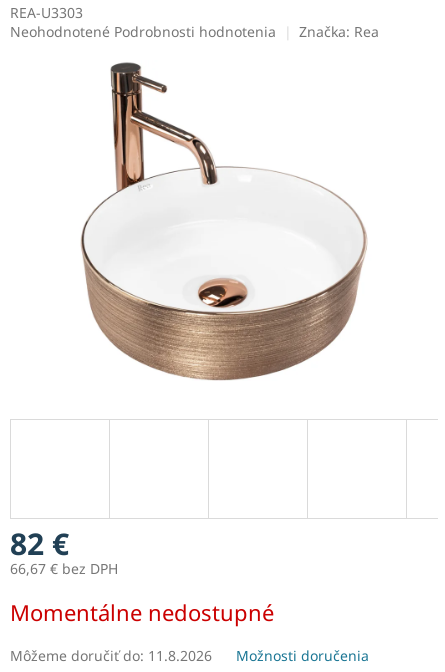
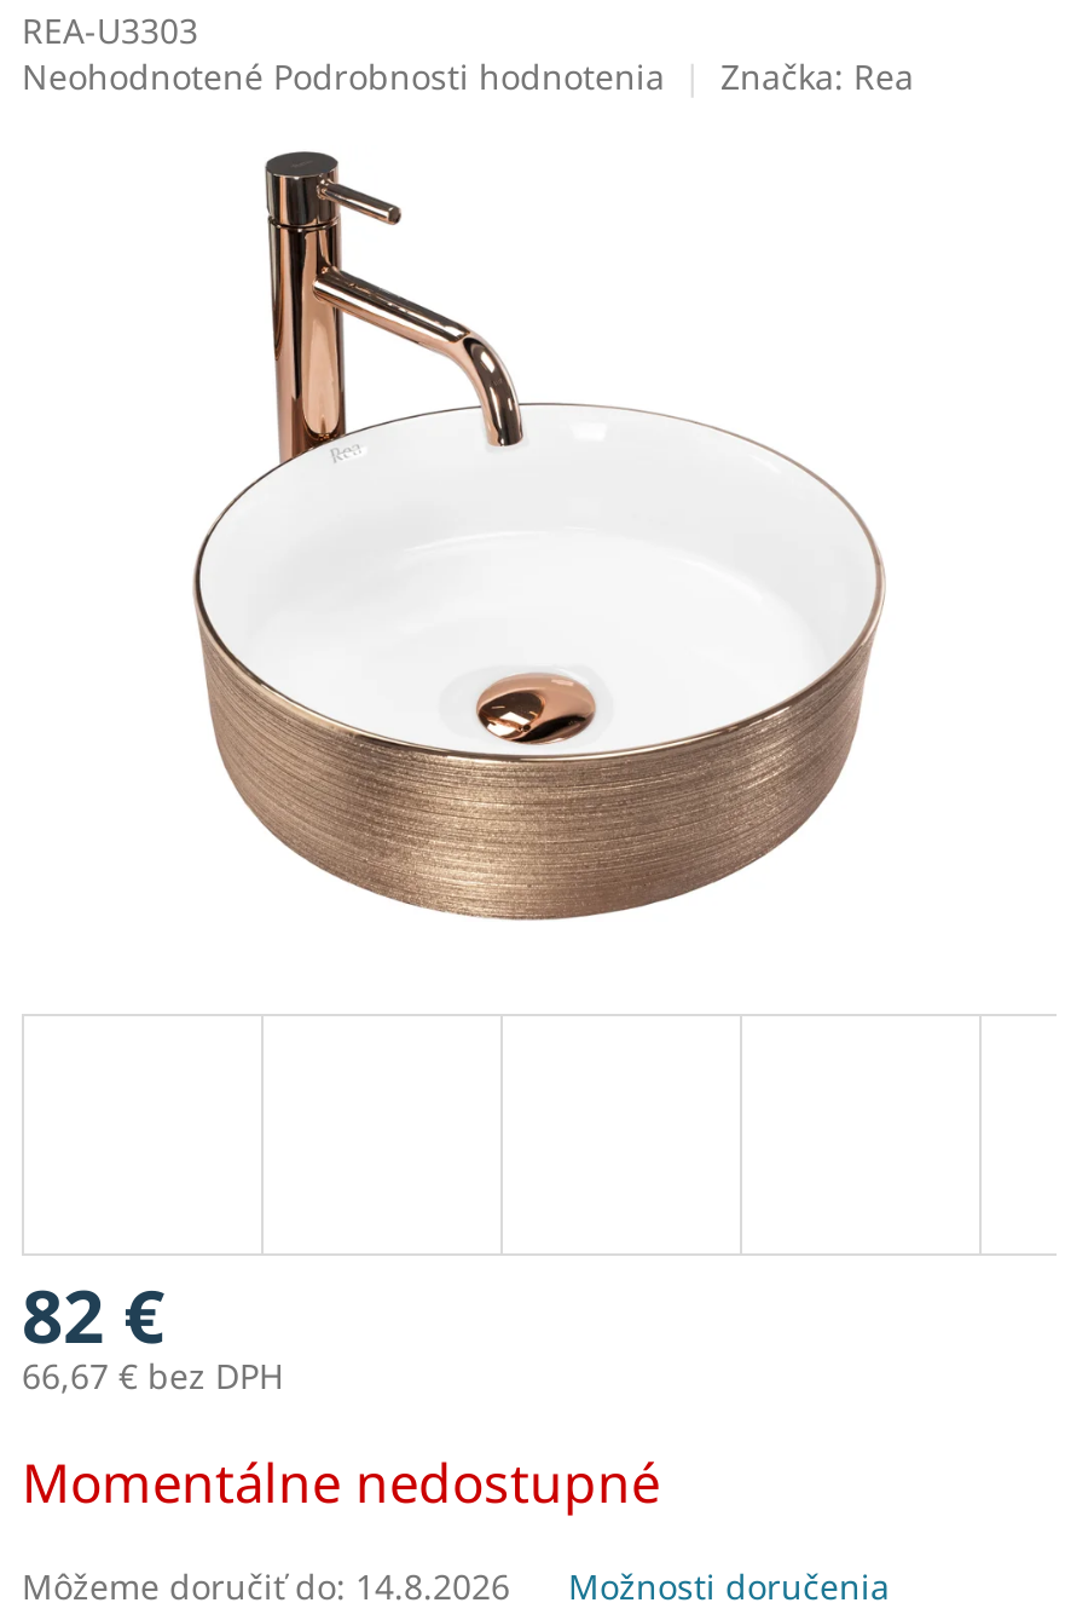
[10,646,212,665] Môžeme doručiť do: 11.8.2026 -> [22,1564,510,1610] Môžeme doručiť do: 14.8.2026

